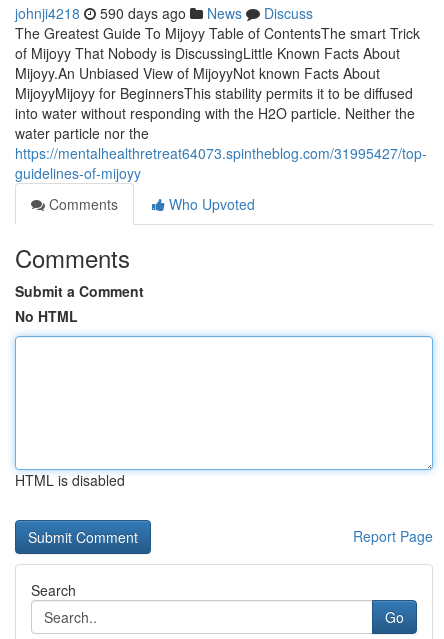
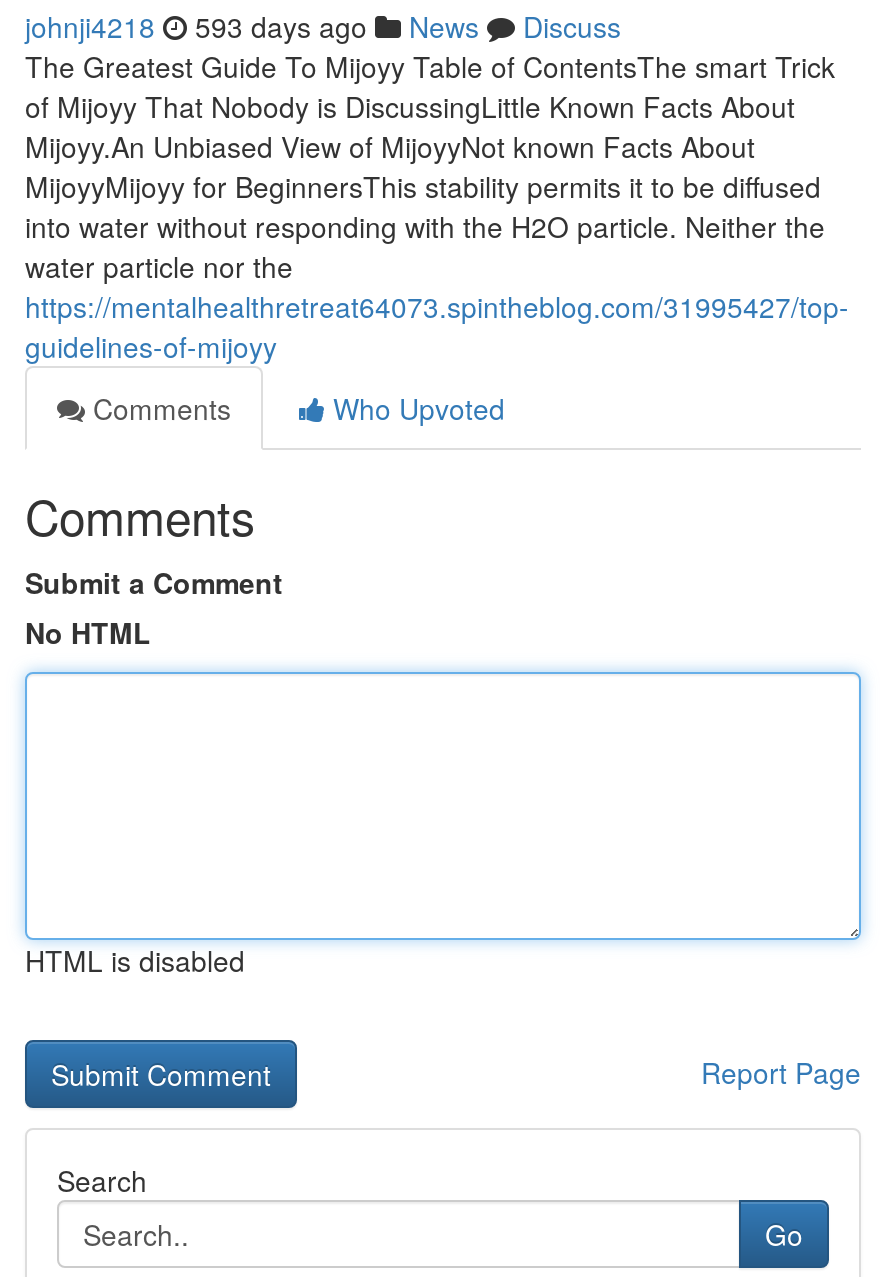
[15,3,313,23] johnji4218 590 days ago News Discuss -> [25,6,621,46] johnji4218 593 days ago News Discuss

